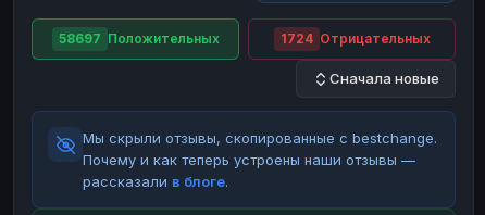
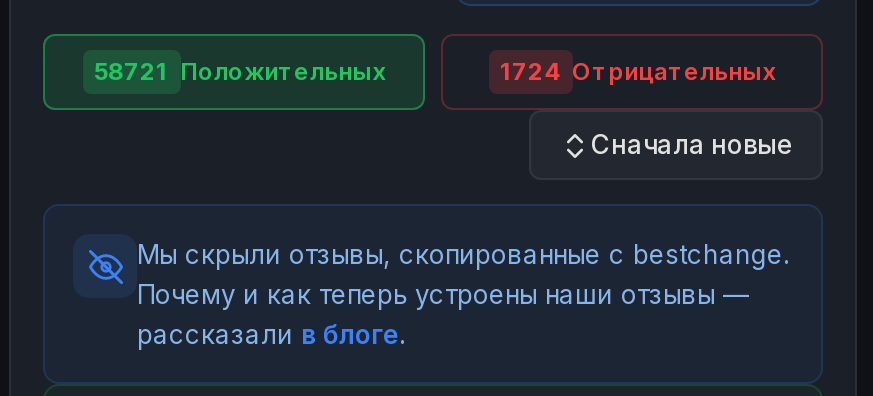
[58,30,219,47] 58697 Положительных -> [94,56,386,86] 58721 Положительных

